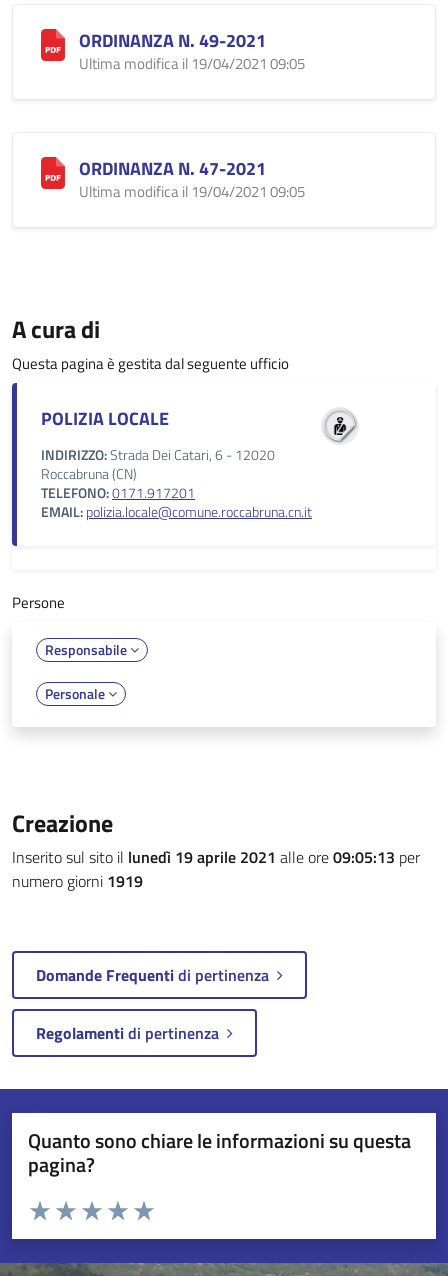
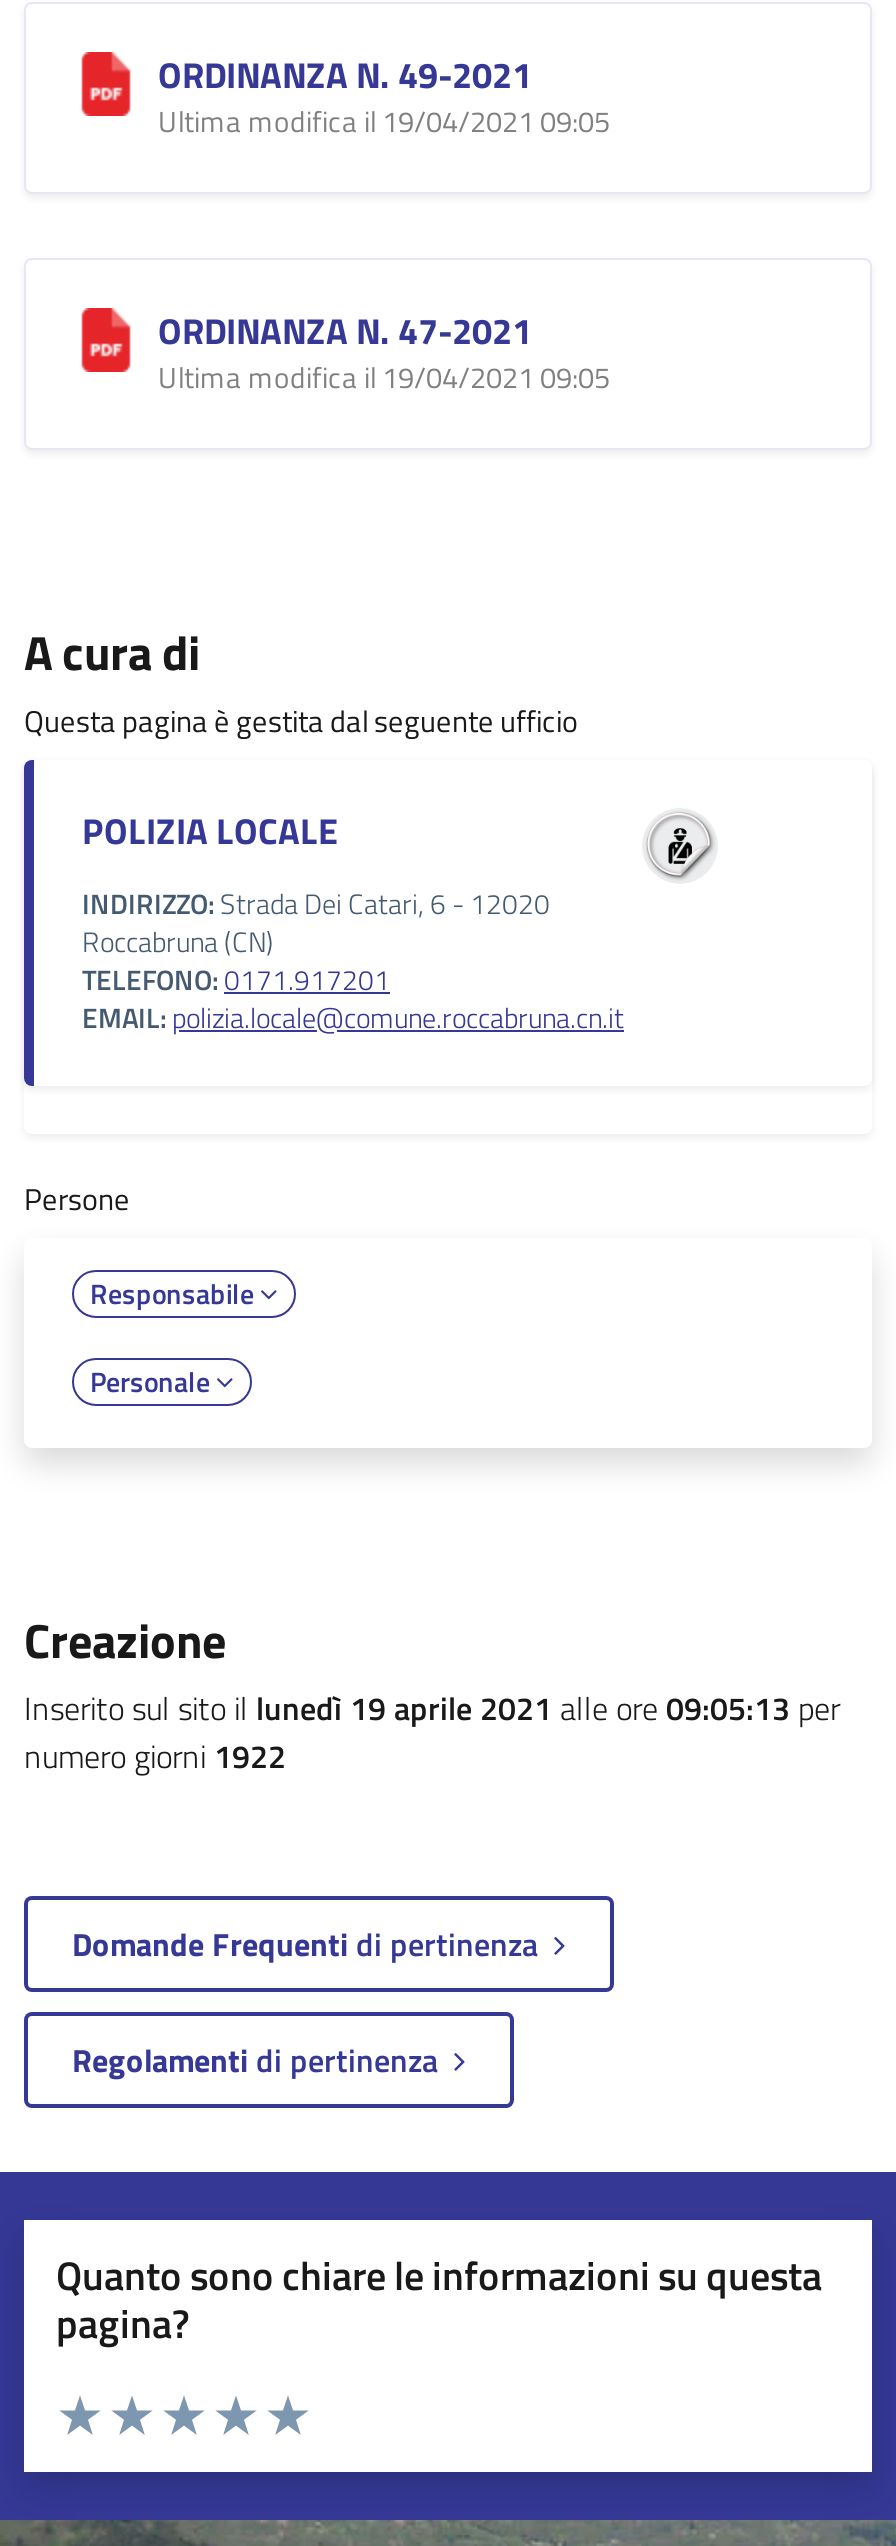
[12,869,143,893] numero giorni 1919 -> [24,1732,286,1780] numero giorni 1922

